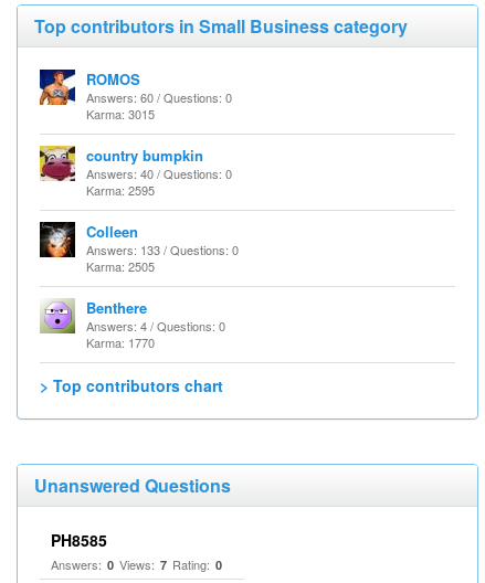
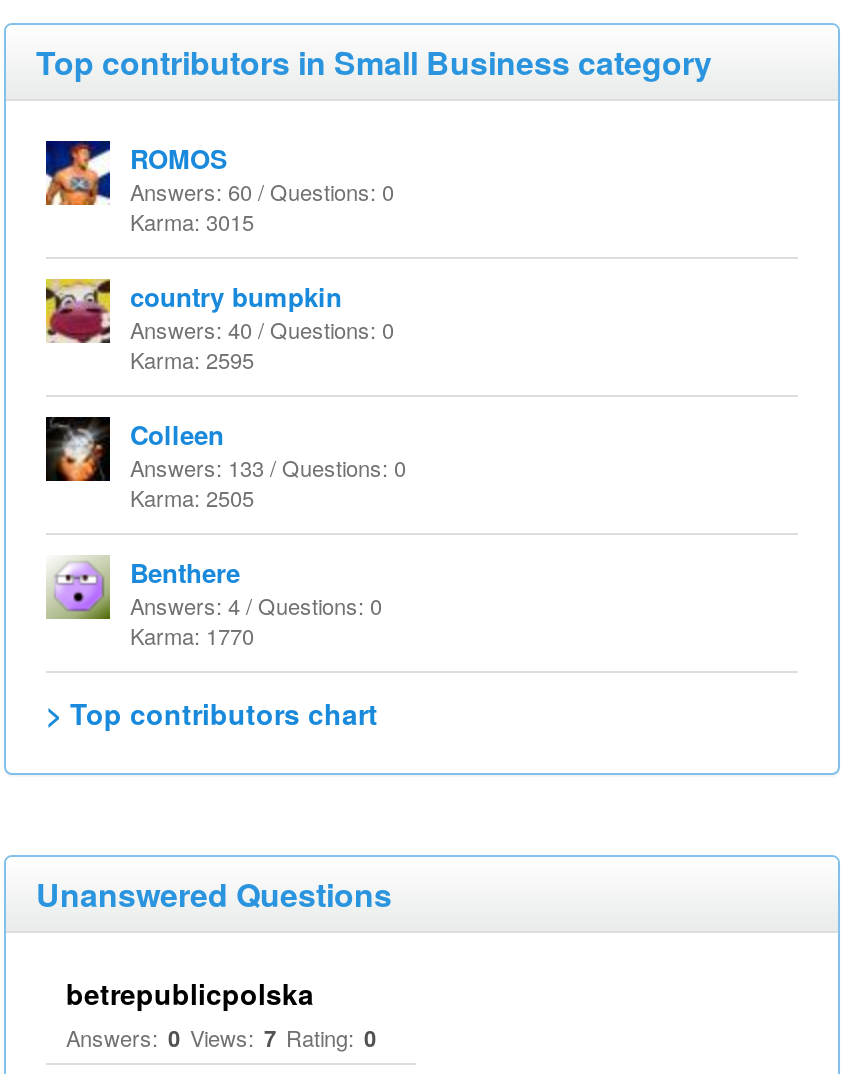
[51,529,107,551] PH8585 -> [66,973,314,1013] betrepublicpolska

